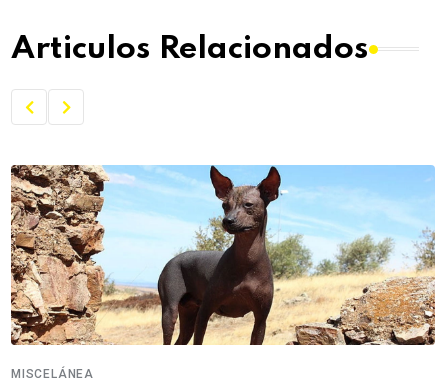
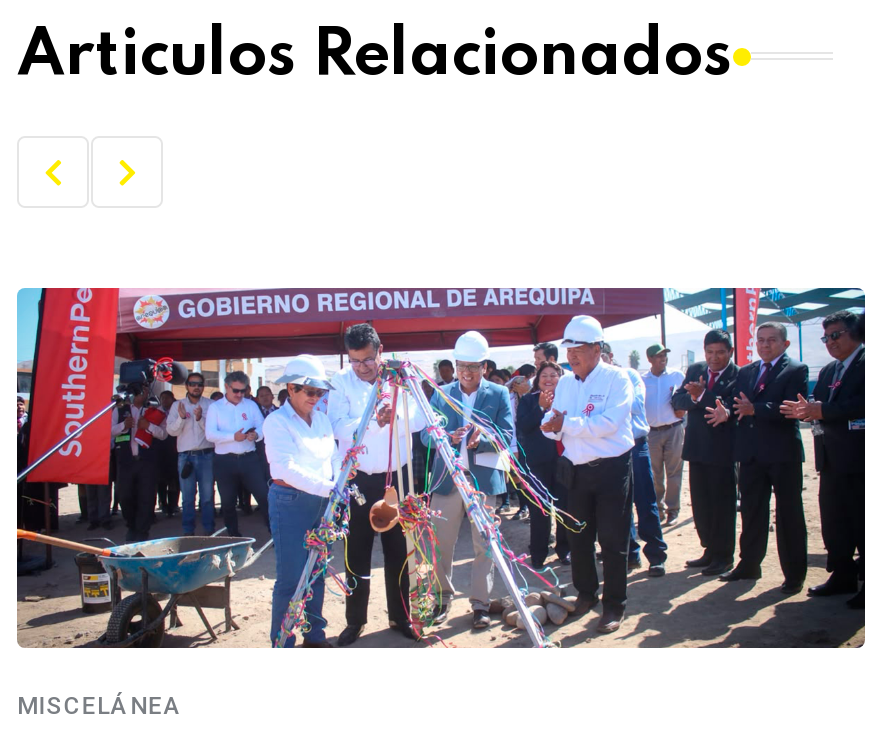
[10,164,436,346] [image] -> [15,286,867,650] [image]

